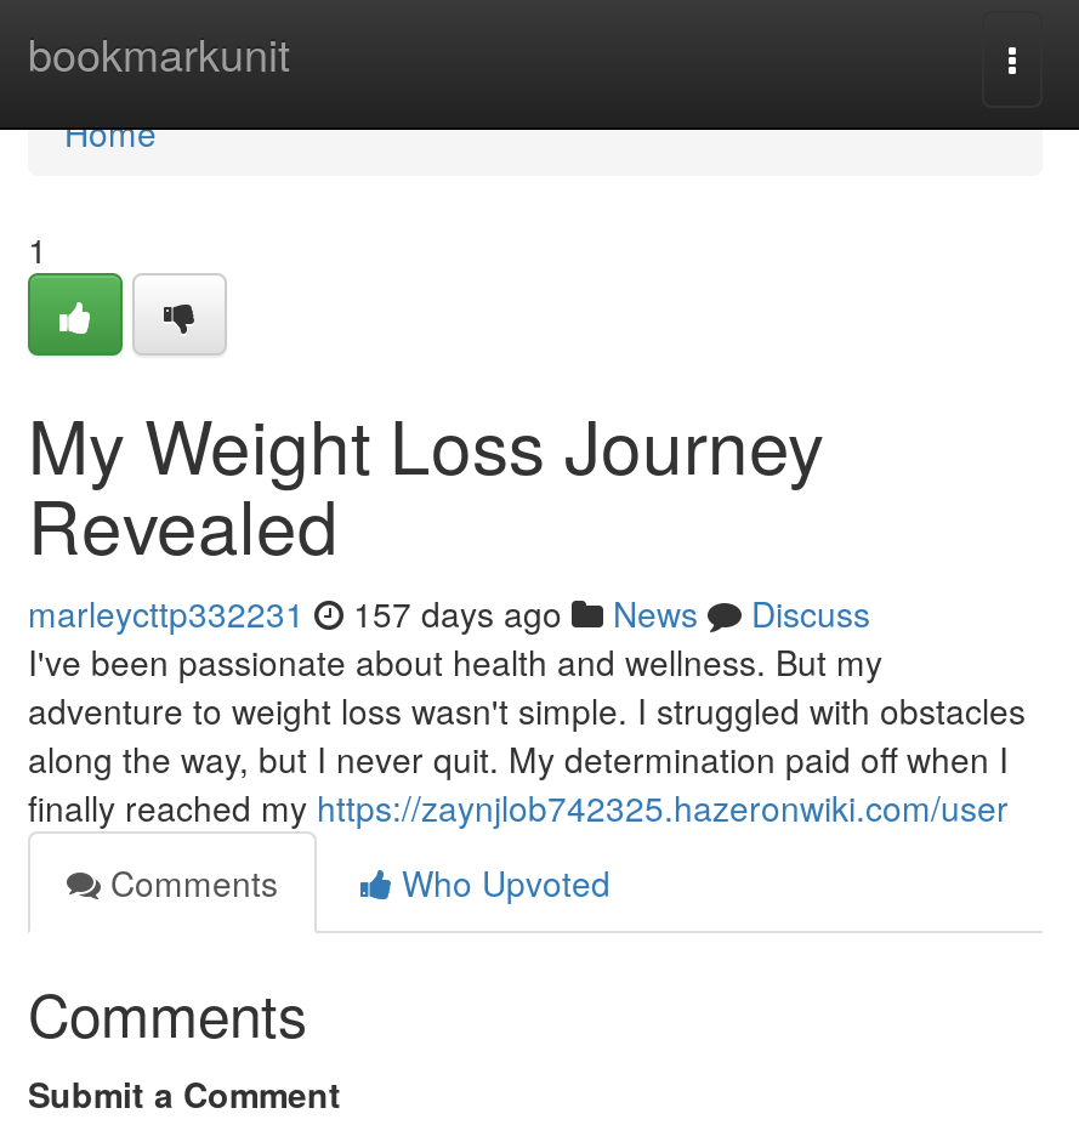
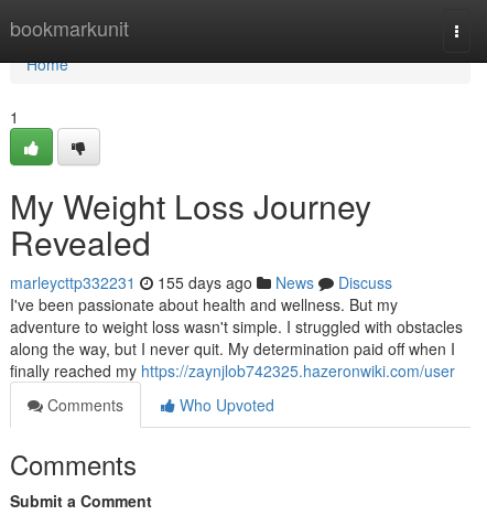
[28,589,870,637] marleycttp332231 157 days ago News Discuss -> [10,271,392,293] marleycttp332231 155 days ago News Discuss

